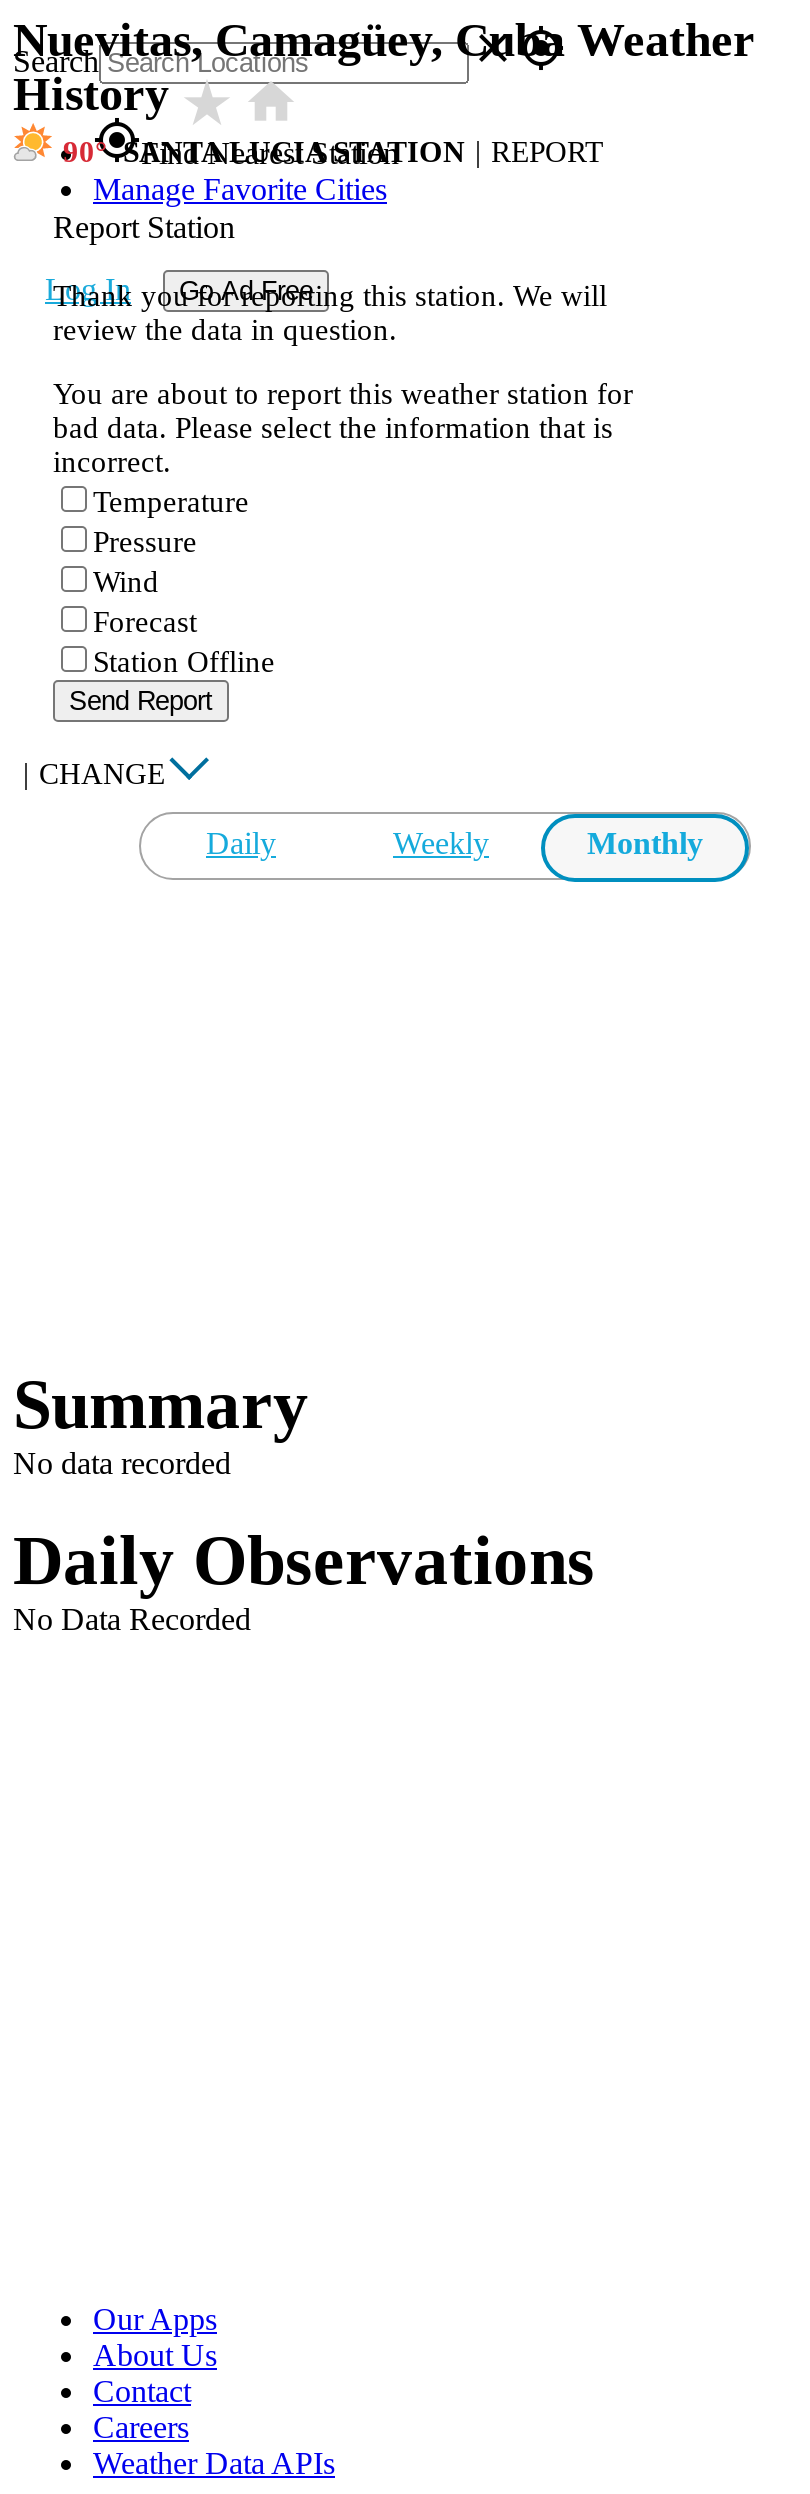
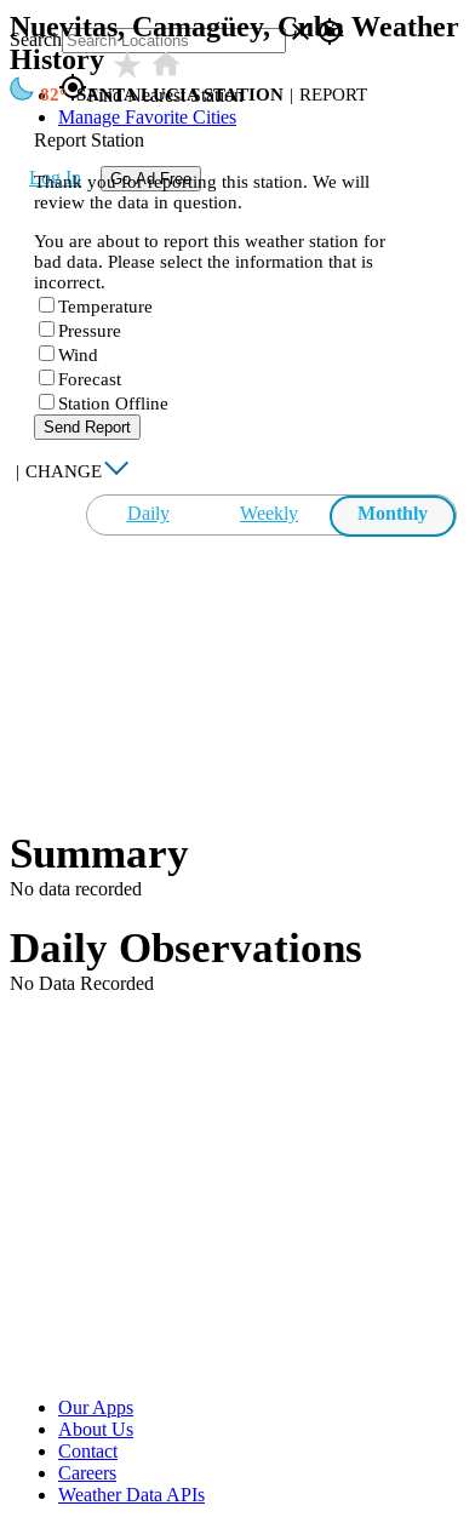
[63,136,95,168] 90 -> [40,85,59,104] 82

